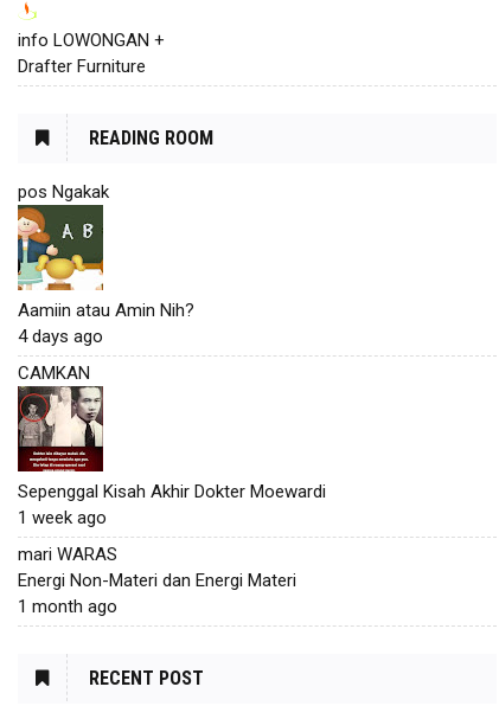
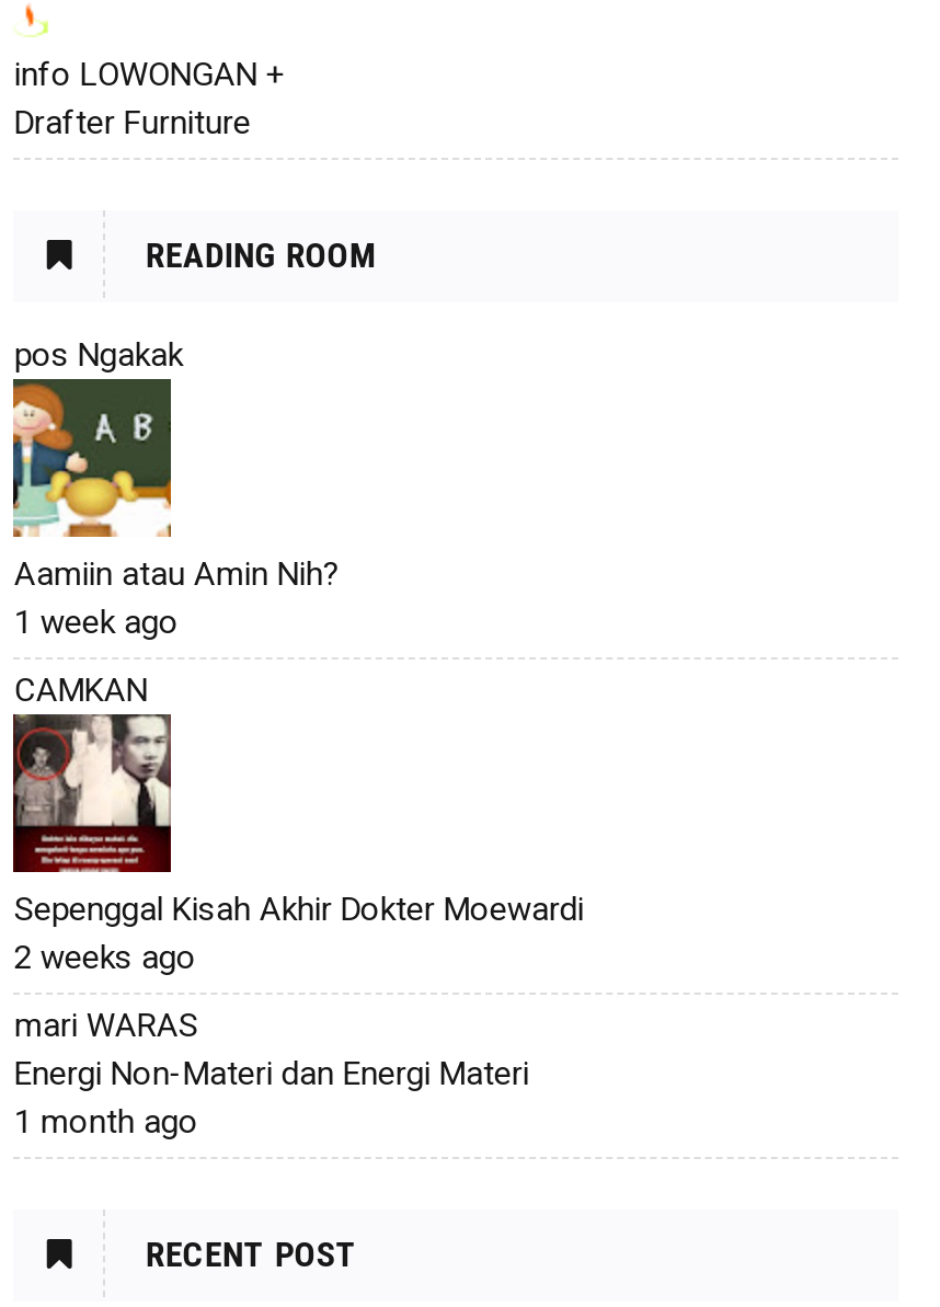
[18,325,104,346] 4 days ago -> [14,601,178,641] 1 week ago
[18,507,107,528] 1 week ago -> [14,937,196,977] 2 weeks ago

